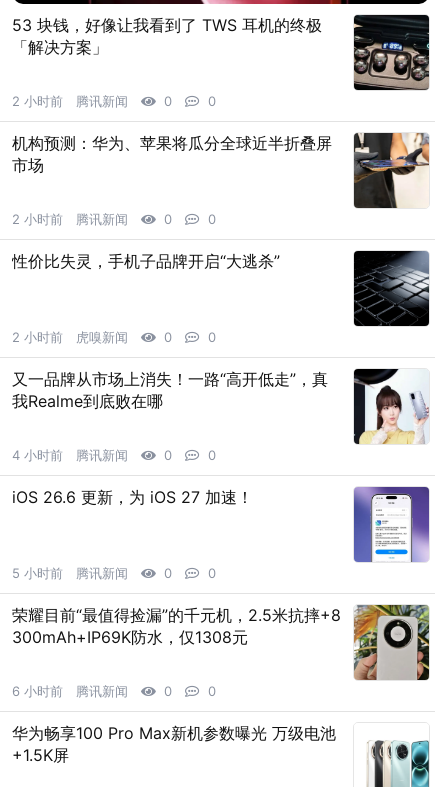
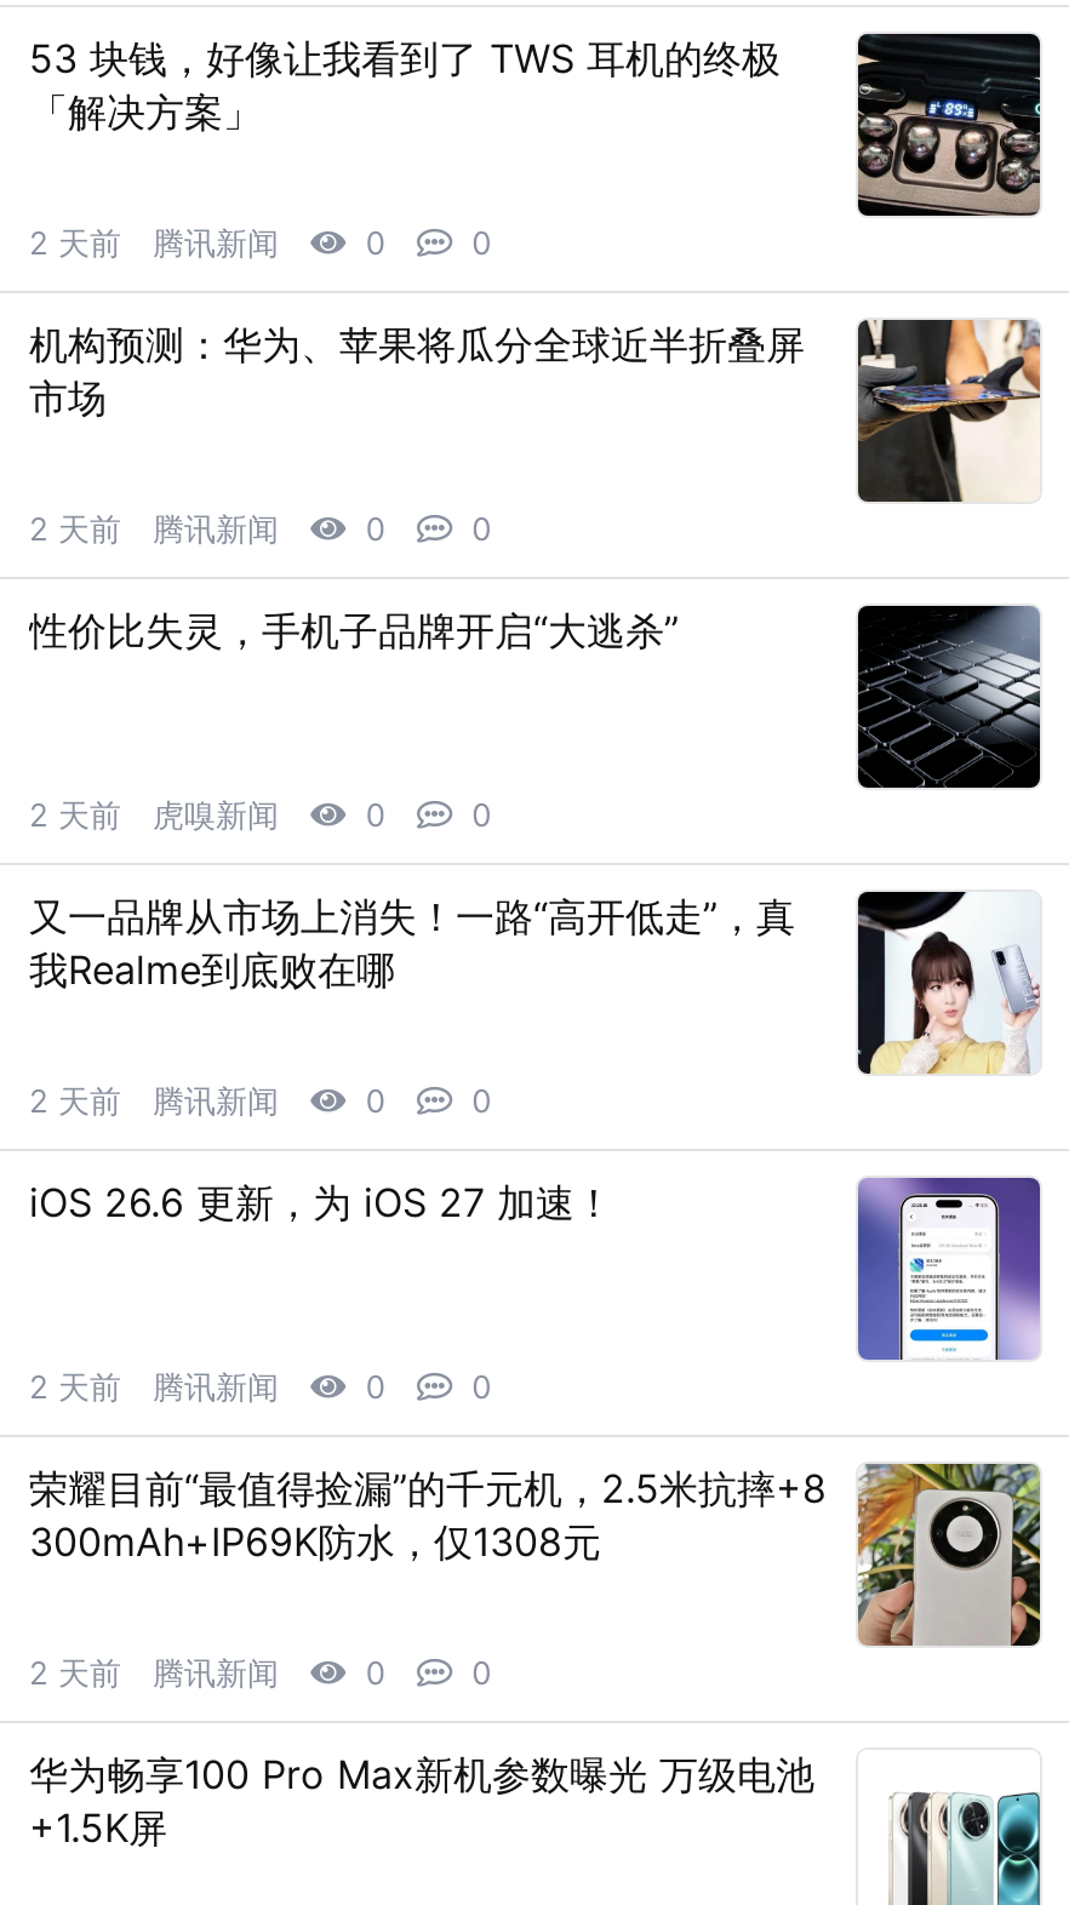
[12,93,128,109] 2 小时前 腾讯新闻 -> [29,223,279,262] 2 天前 腾讯新闻
[12,211,128,227] 2 小时前 腾讯新闻 -> [29,509,279,548] 2 天前 腾讯新闻
[12,329,63,345] 2 小时前 -> [29,795,121,834] 2 天前
[12,447,128,463] 4 小时前 腾讯新闻 -> [29,1081,279,1120] 2 天前 腾讯新闻
[12,565,128,581] 5 小时前 腾讯新闻 -> [29,1367,279,1406] 2 天前 腾讯新闻
[12,683,128,699] 6 小时前 腾讯新闻 -> [29,1653,279,1692] 2 天前 腾讯新闻

